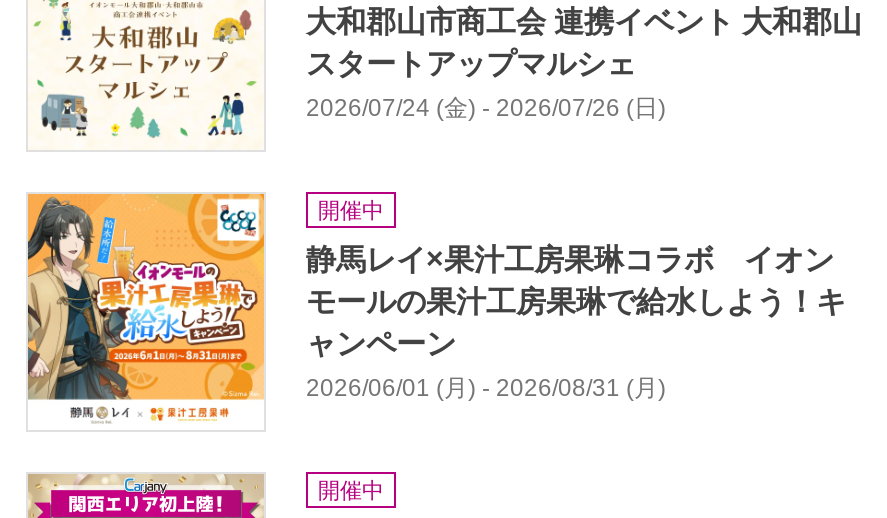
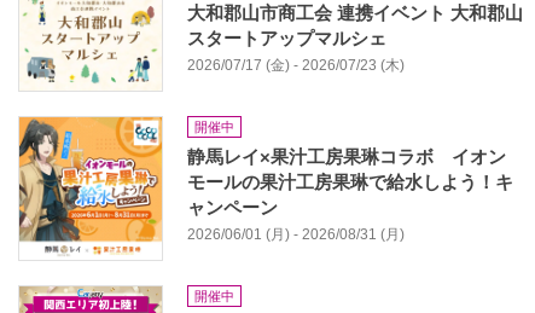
[306,94,666,122] 2026/07/24 (金) - 2026/07/26 (日) -> [187,57,405,74] 2026/07/17 (金) - 2026/07/23 (木)

